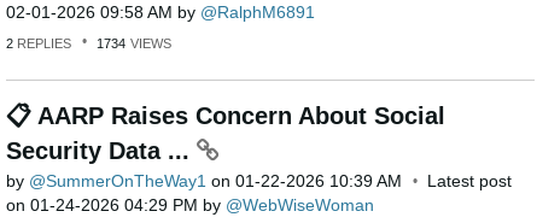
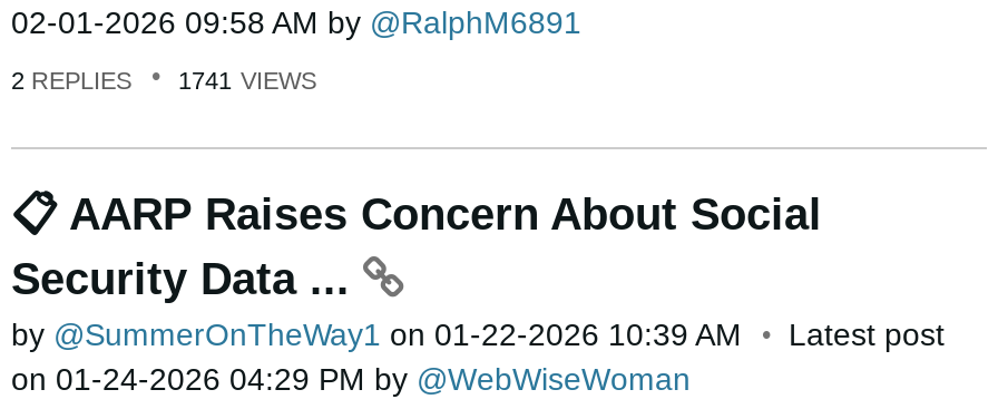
[6,36,171,50] 2 REPLIES 1734 VIEWS -> [11,66,316,93] 2 REPLIES 1741 VIEWS

